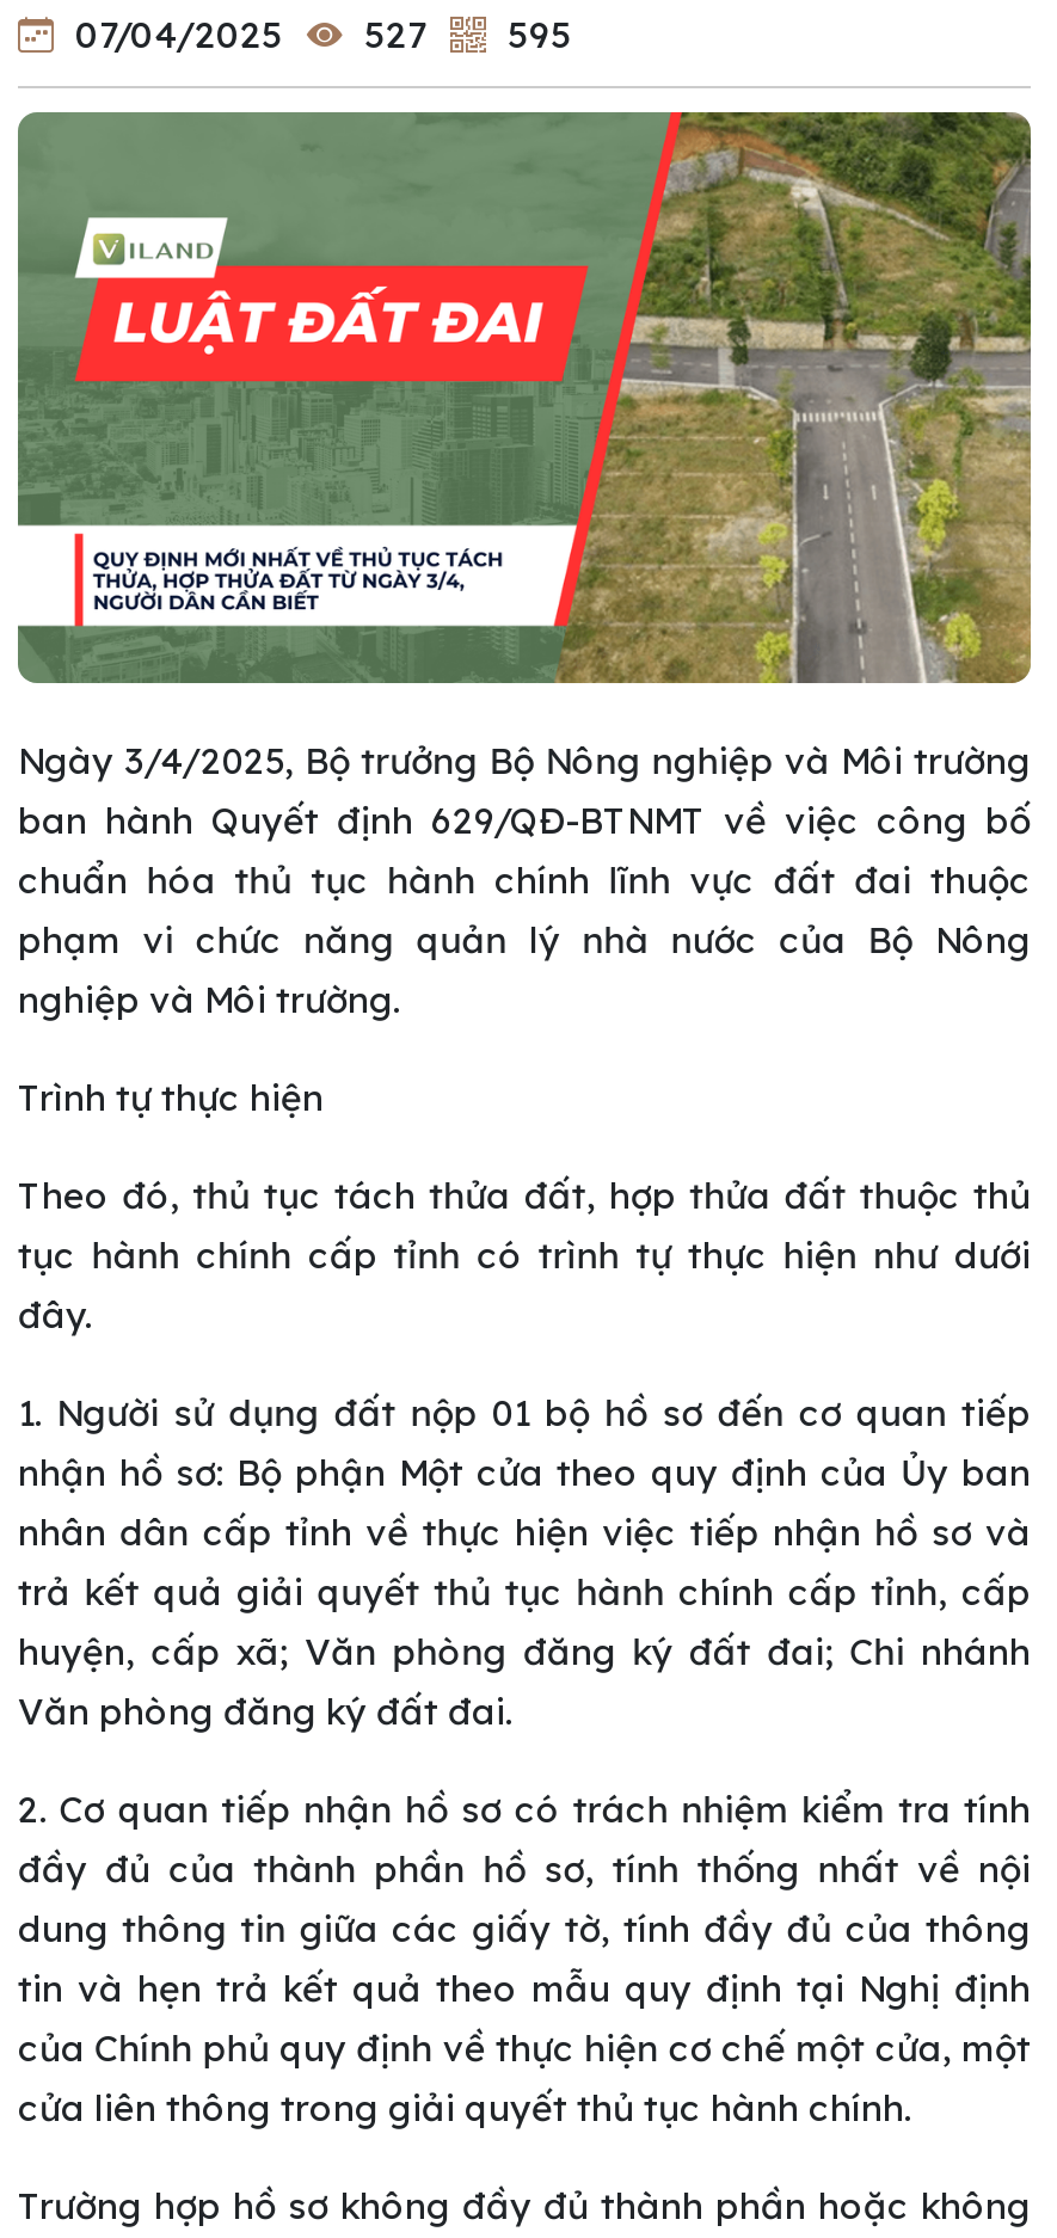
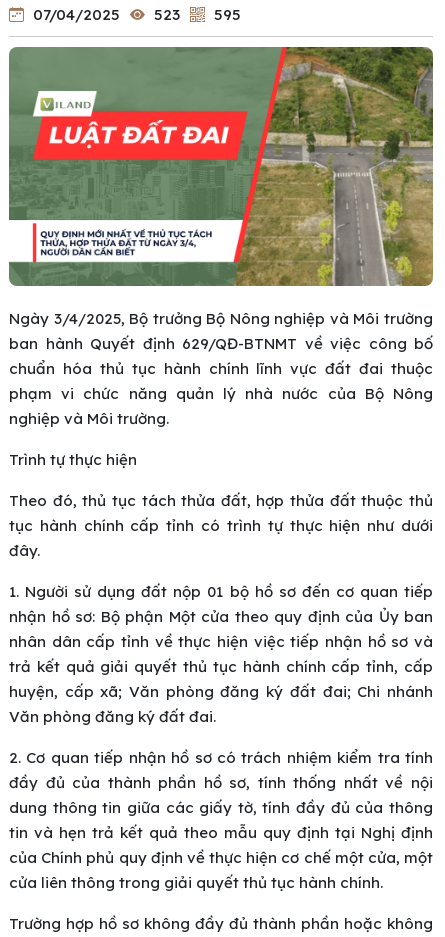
[66,12,572,57] 07/04/2025 527 595 -> [29,5,241,24] 07/04/2025 523 595

